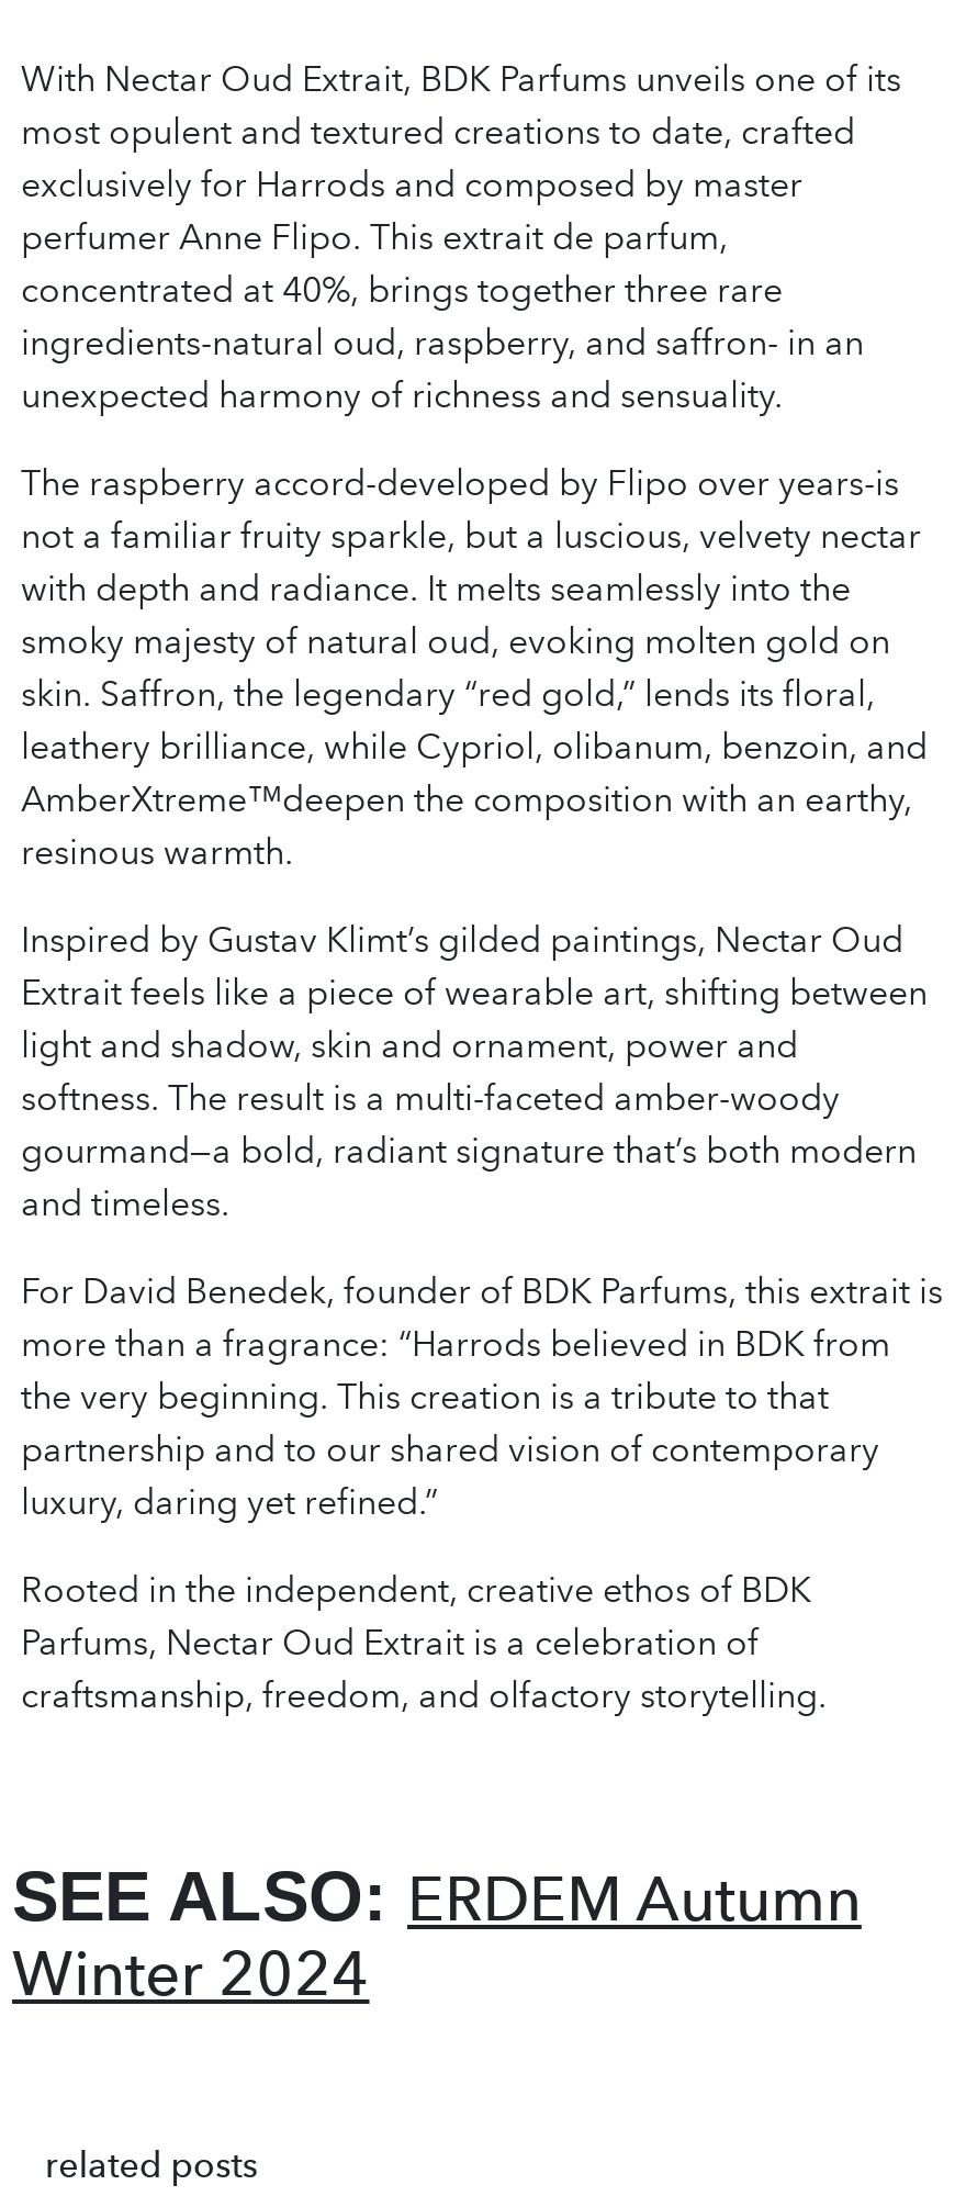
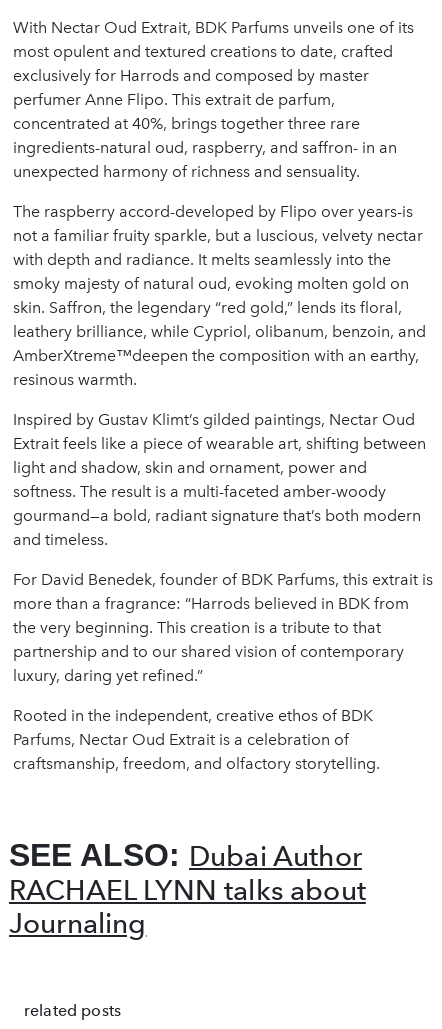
[12,1857,861,2010] SEE ALSO: ERDEM Autumn | Winter 2024 -> [9,837,366,940] SEE ALSO: Dubai Author | RACHAEL LYNN talks about | Journaling

